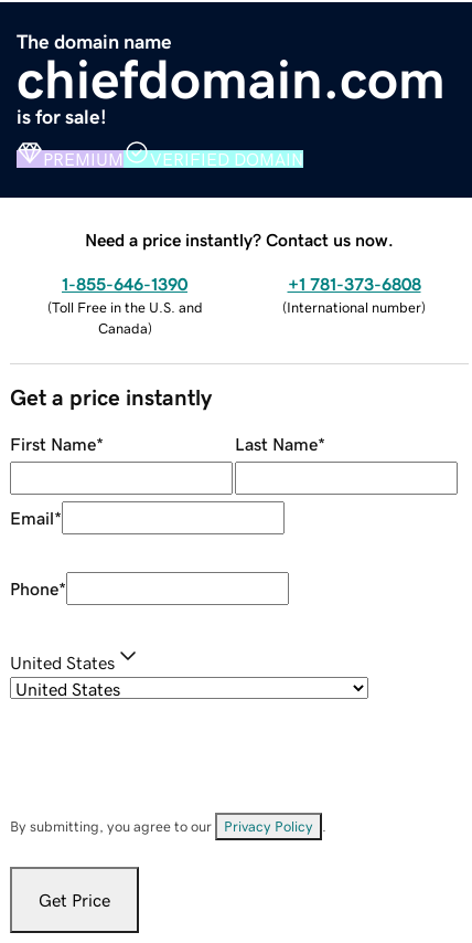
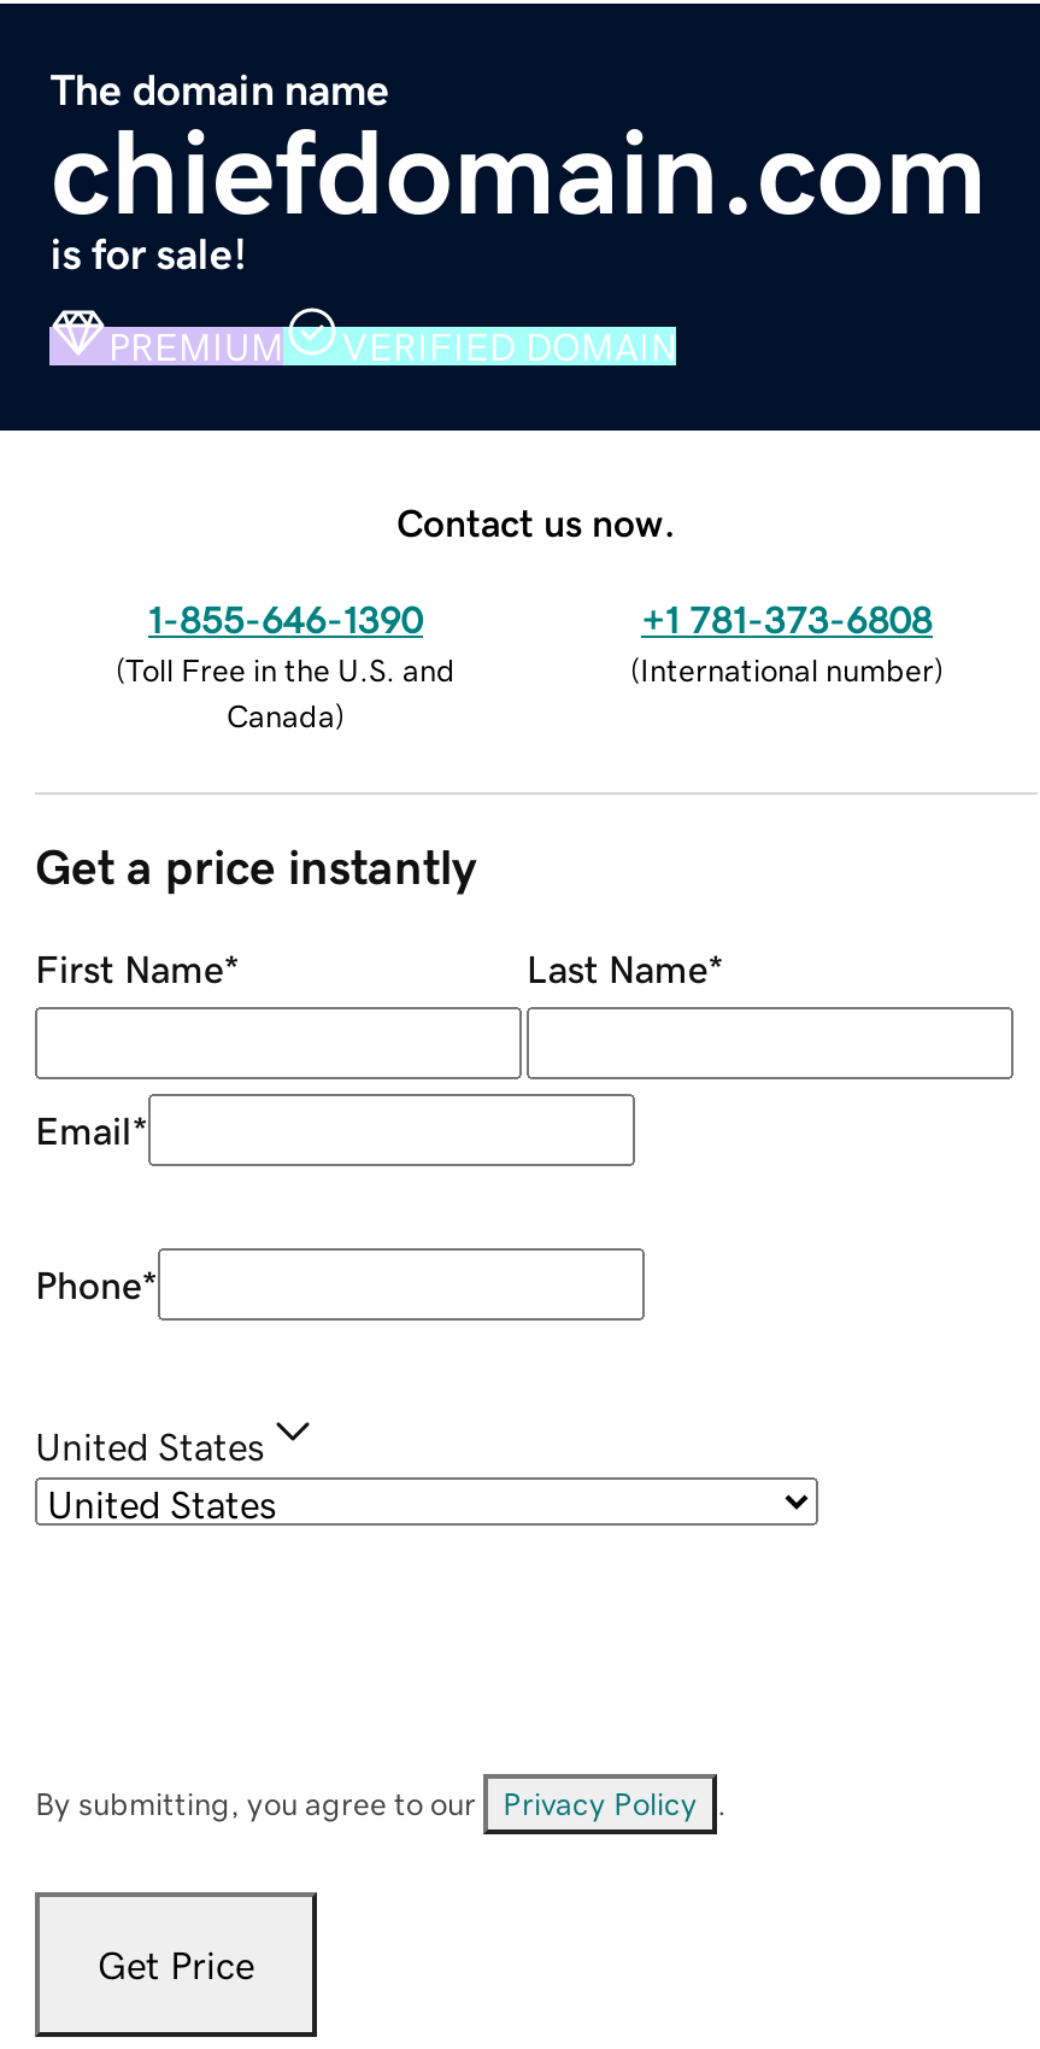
[85,230,394,248] Need a price instantly? Contact us now. -> [396,502,676,541] Contact us now.

